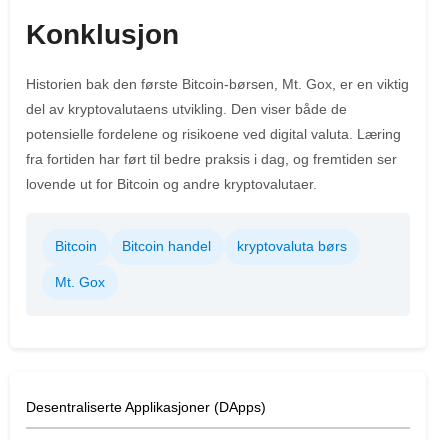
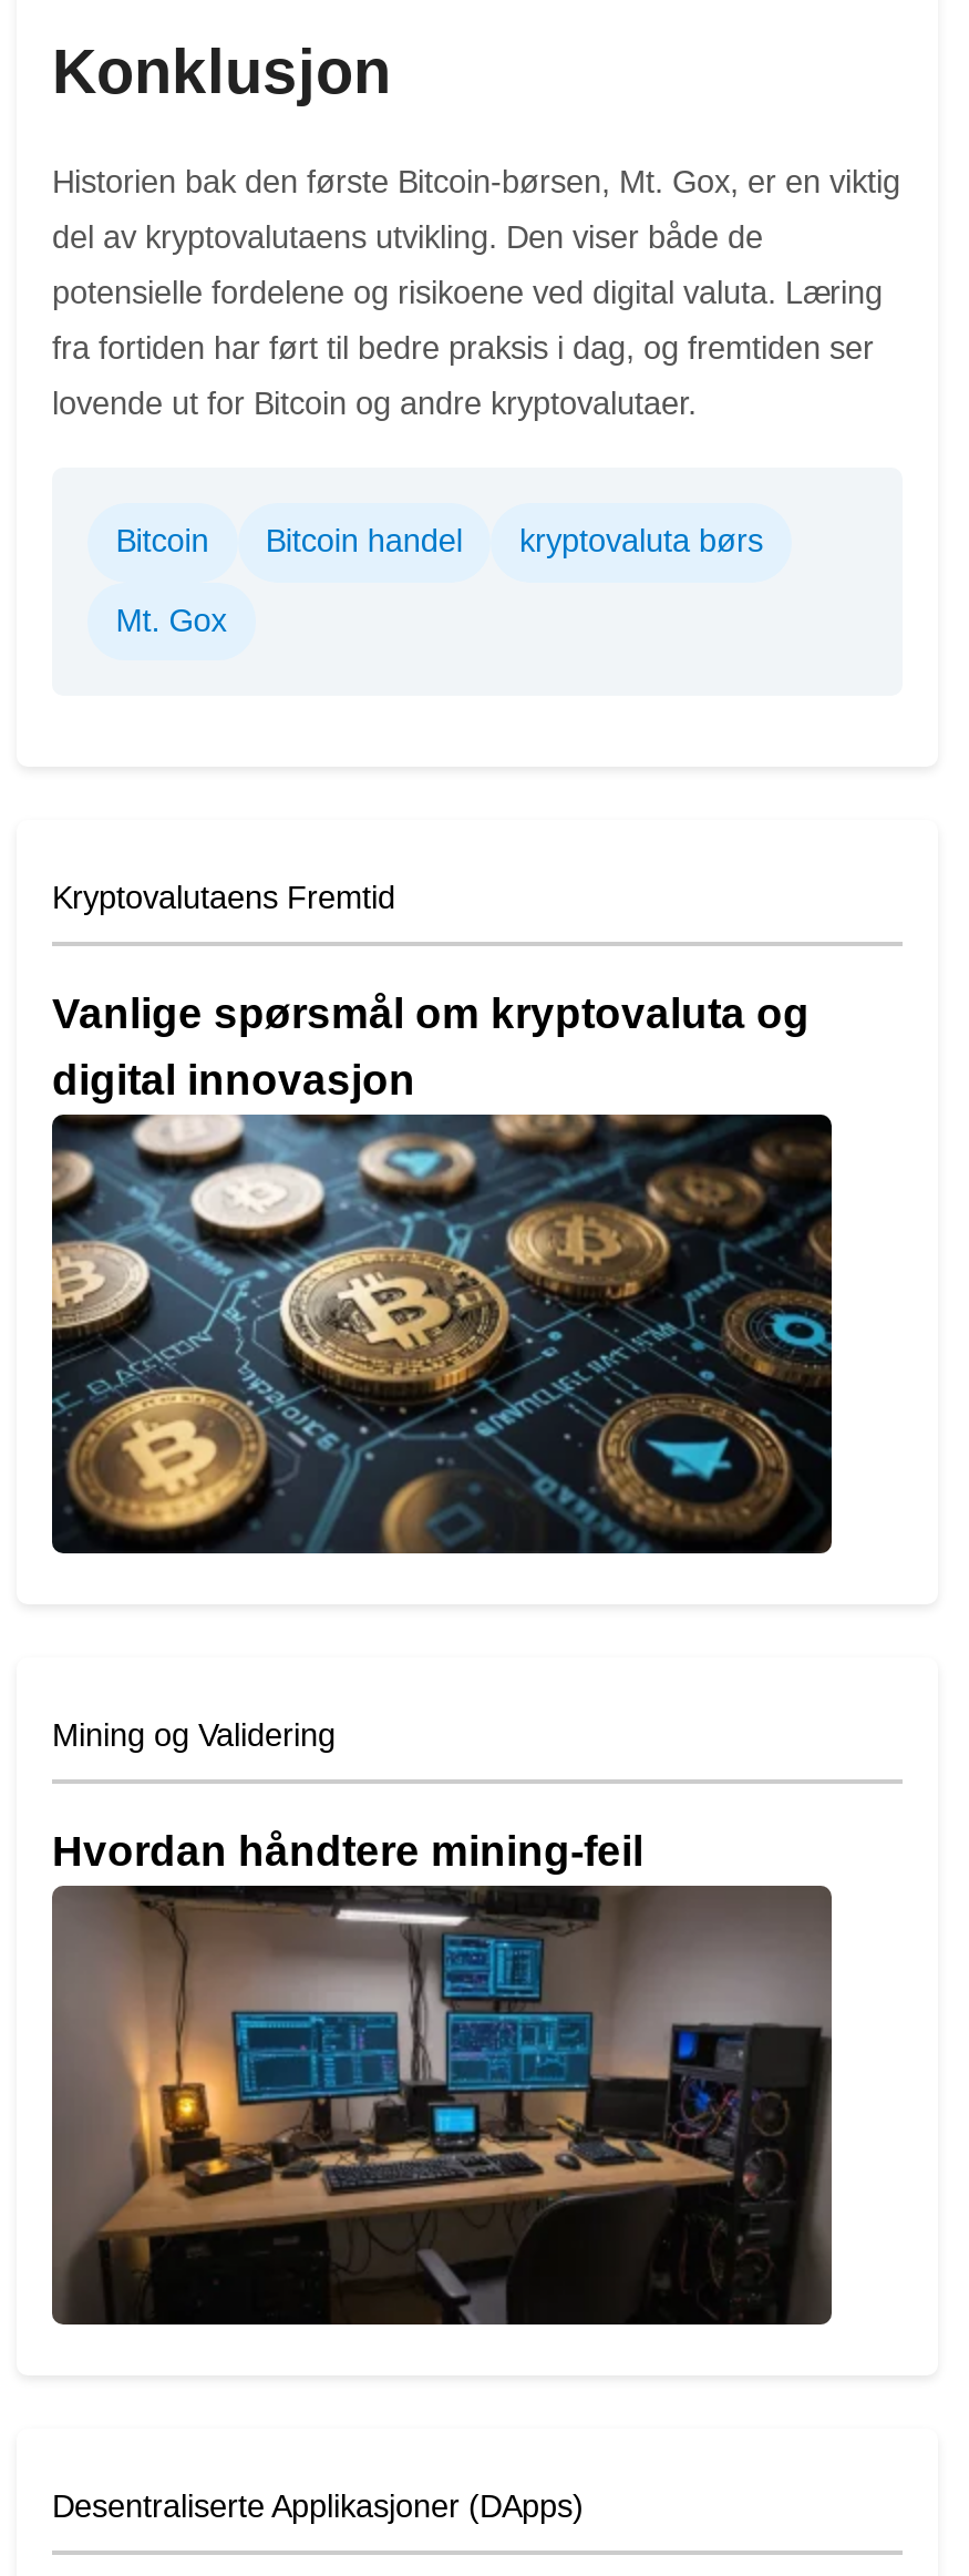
none -> [50,1112,834,1556] [image]
none -> [50,1884,834,2327] [image]
none -> [52,881,810,1104] Kryptovalutaens Fremtid | Vanlige spørsmål om kryptovaluta og | digital innovasjon
none -> [52,1718,643,1876] Mining og Validering | Hvordan håndtere mining-feil

